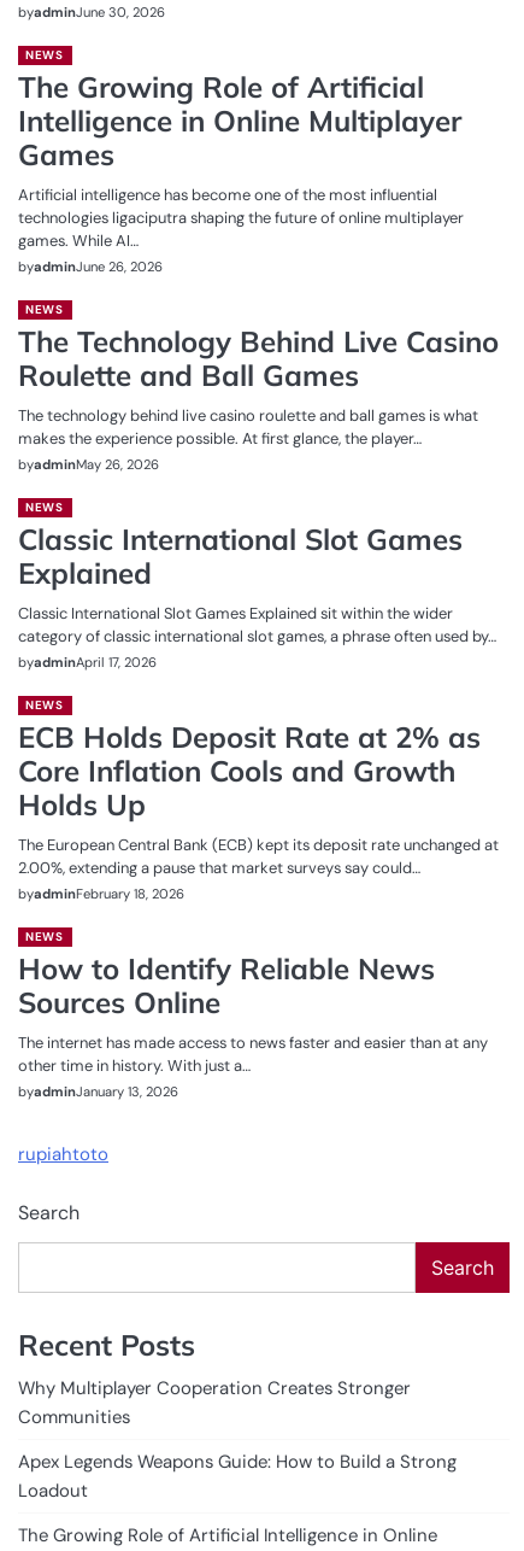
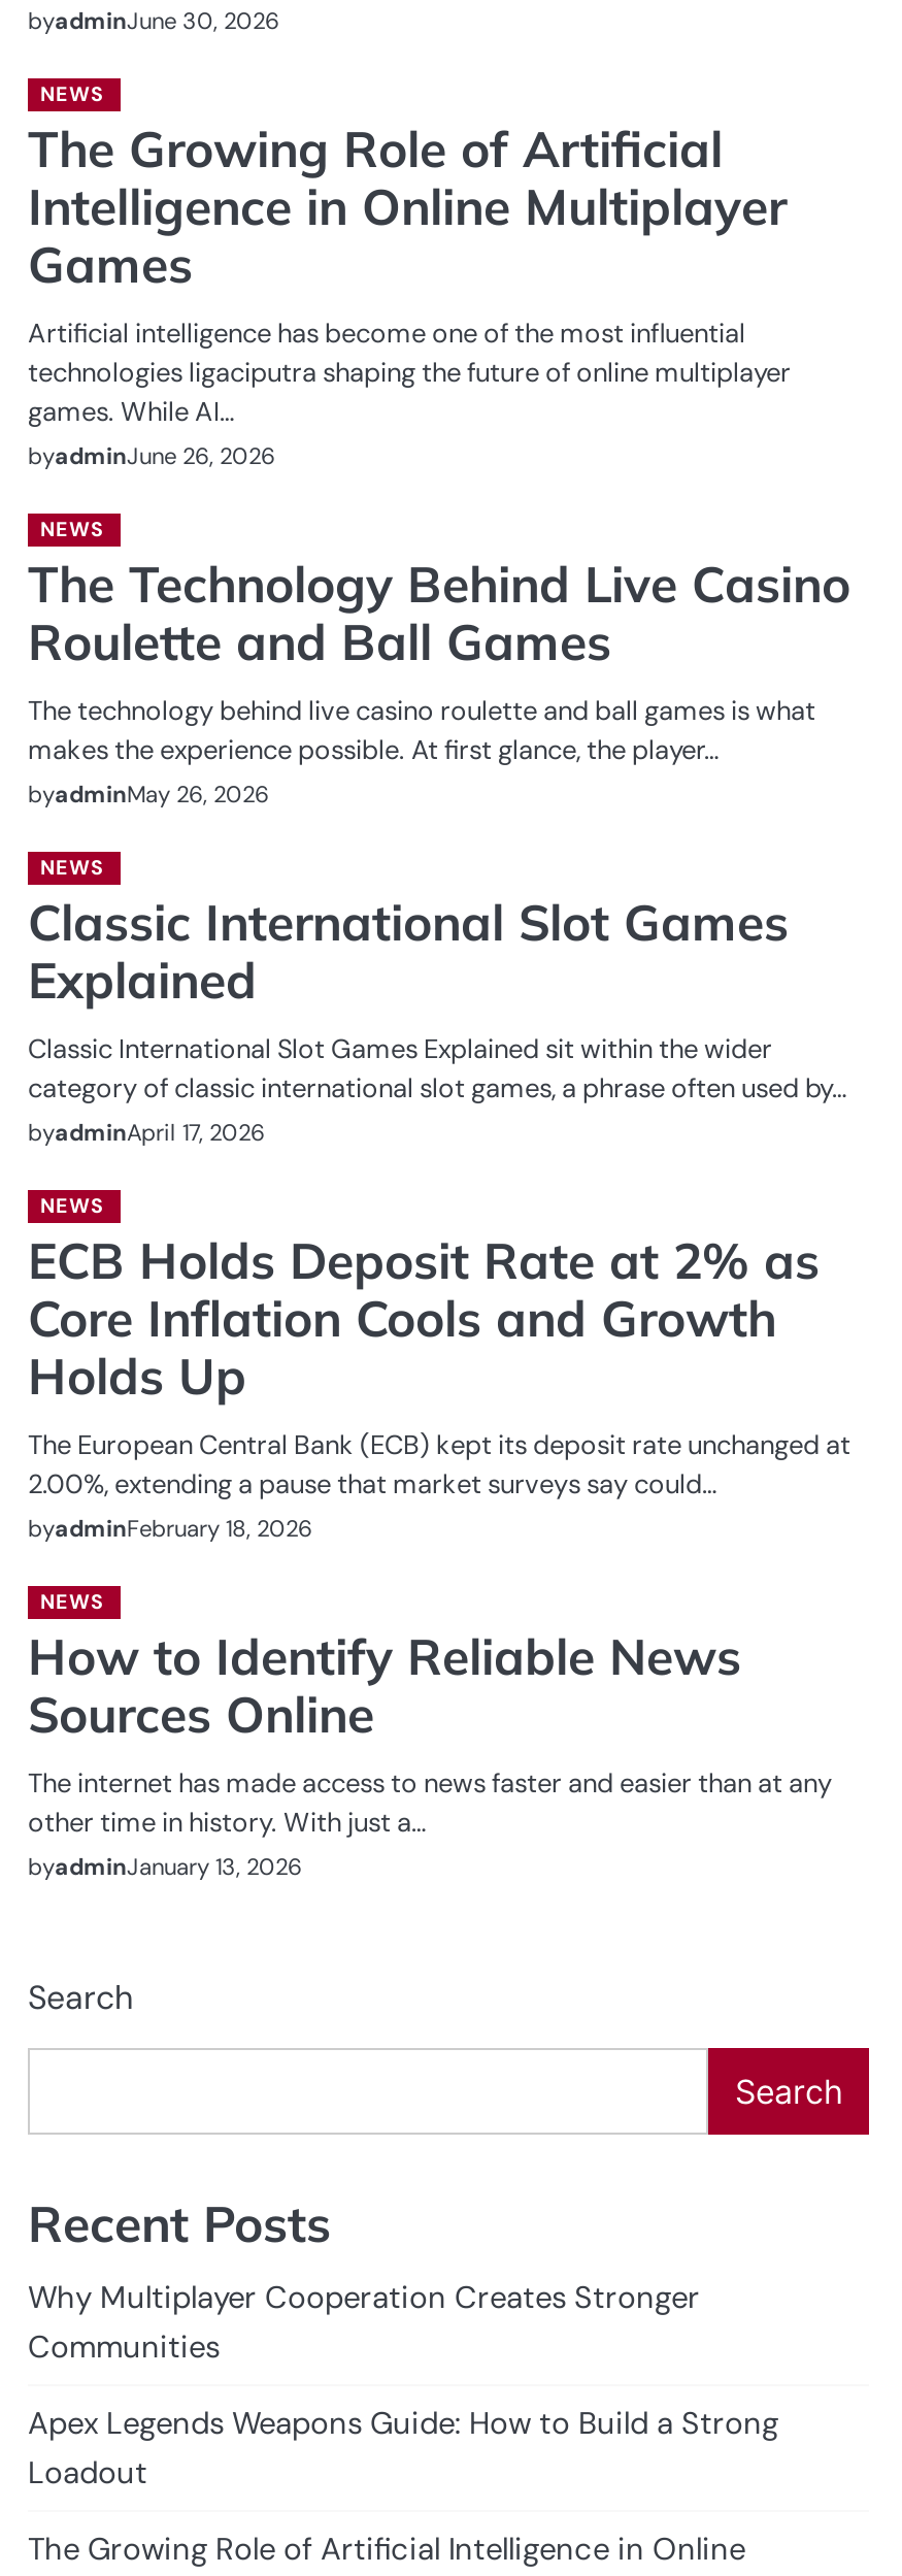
[18,1142,108,1166] rupiahtoto -> none

